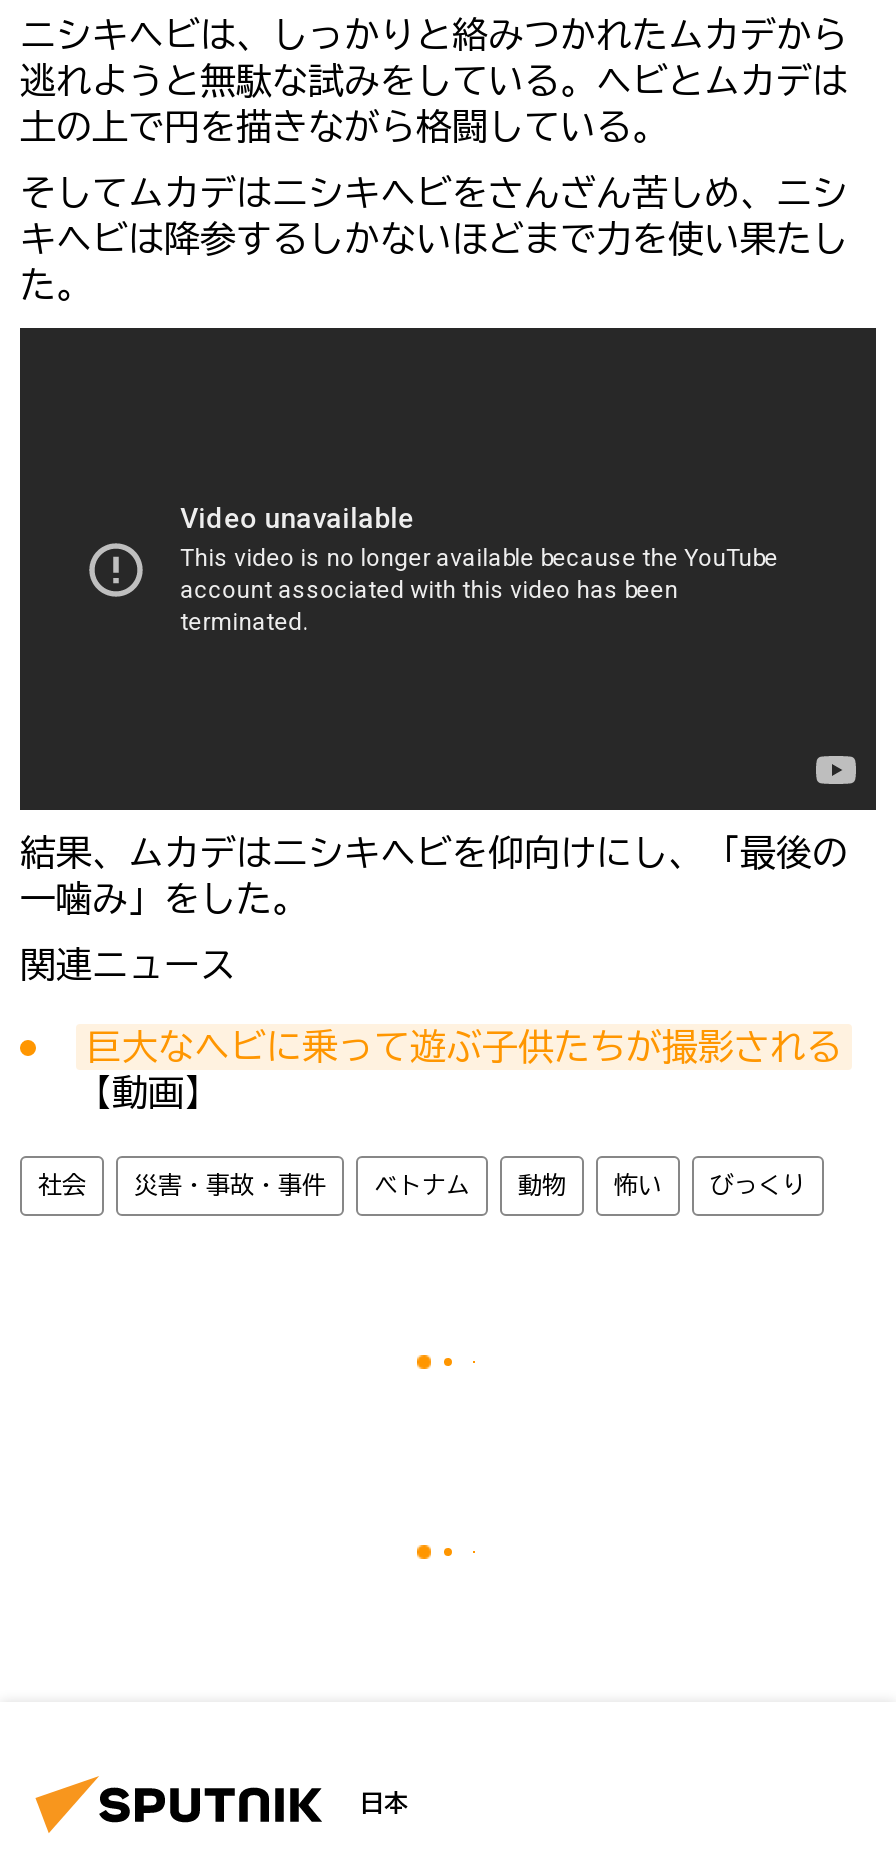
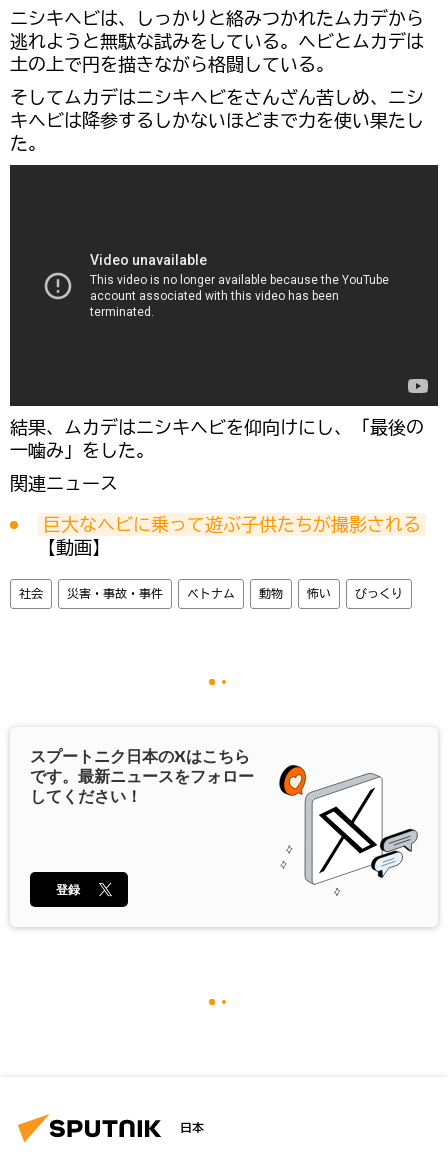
none -> [30,744,419,896] [image] | スプートニク日本のXはこちら | です。最新ニュースをフォロー | してください！
none -> [56,880,80,899] 登録

